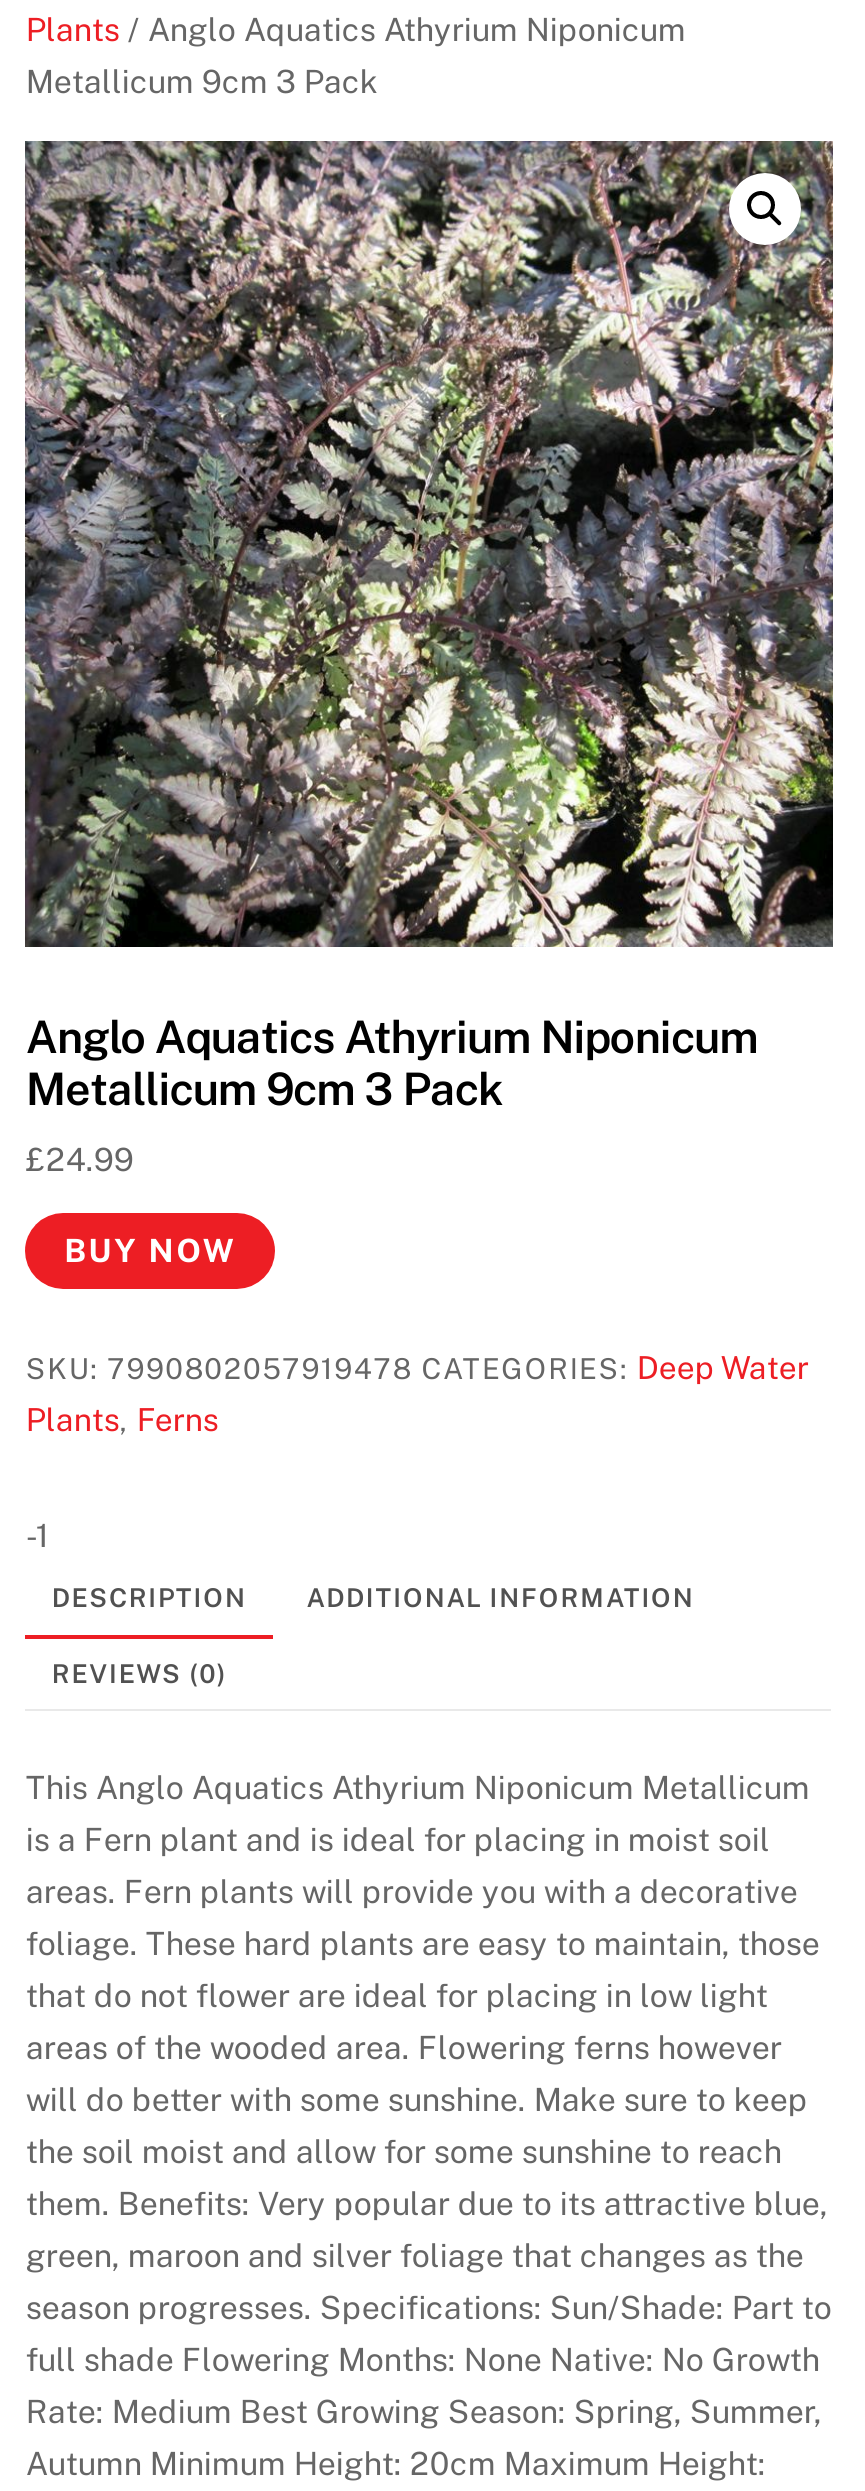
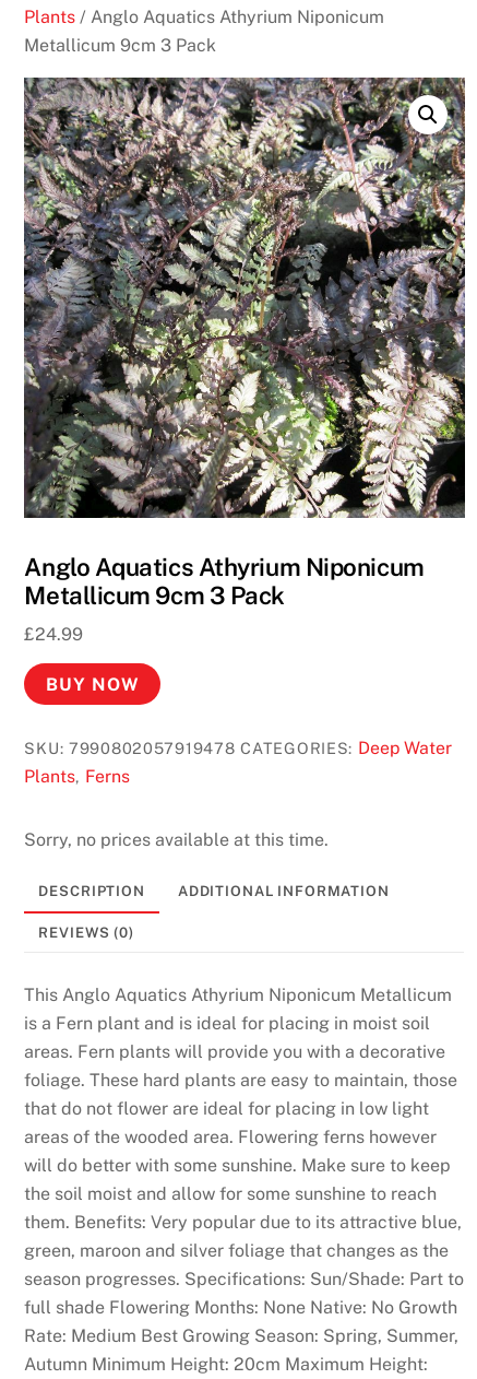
[26,1516,50,1554] -1 -> [24,829,329,850] Sorry, no prices available at this time.

